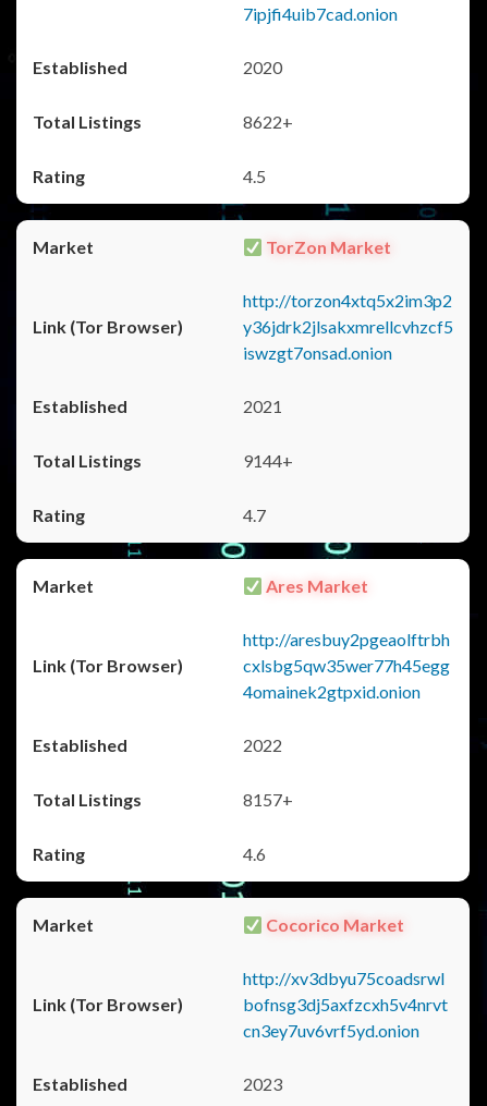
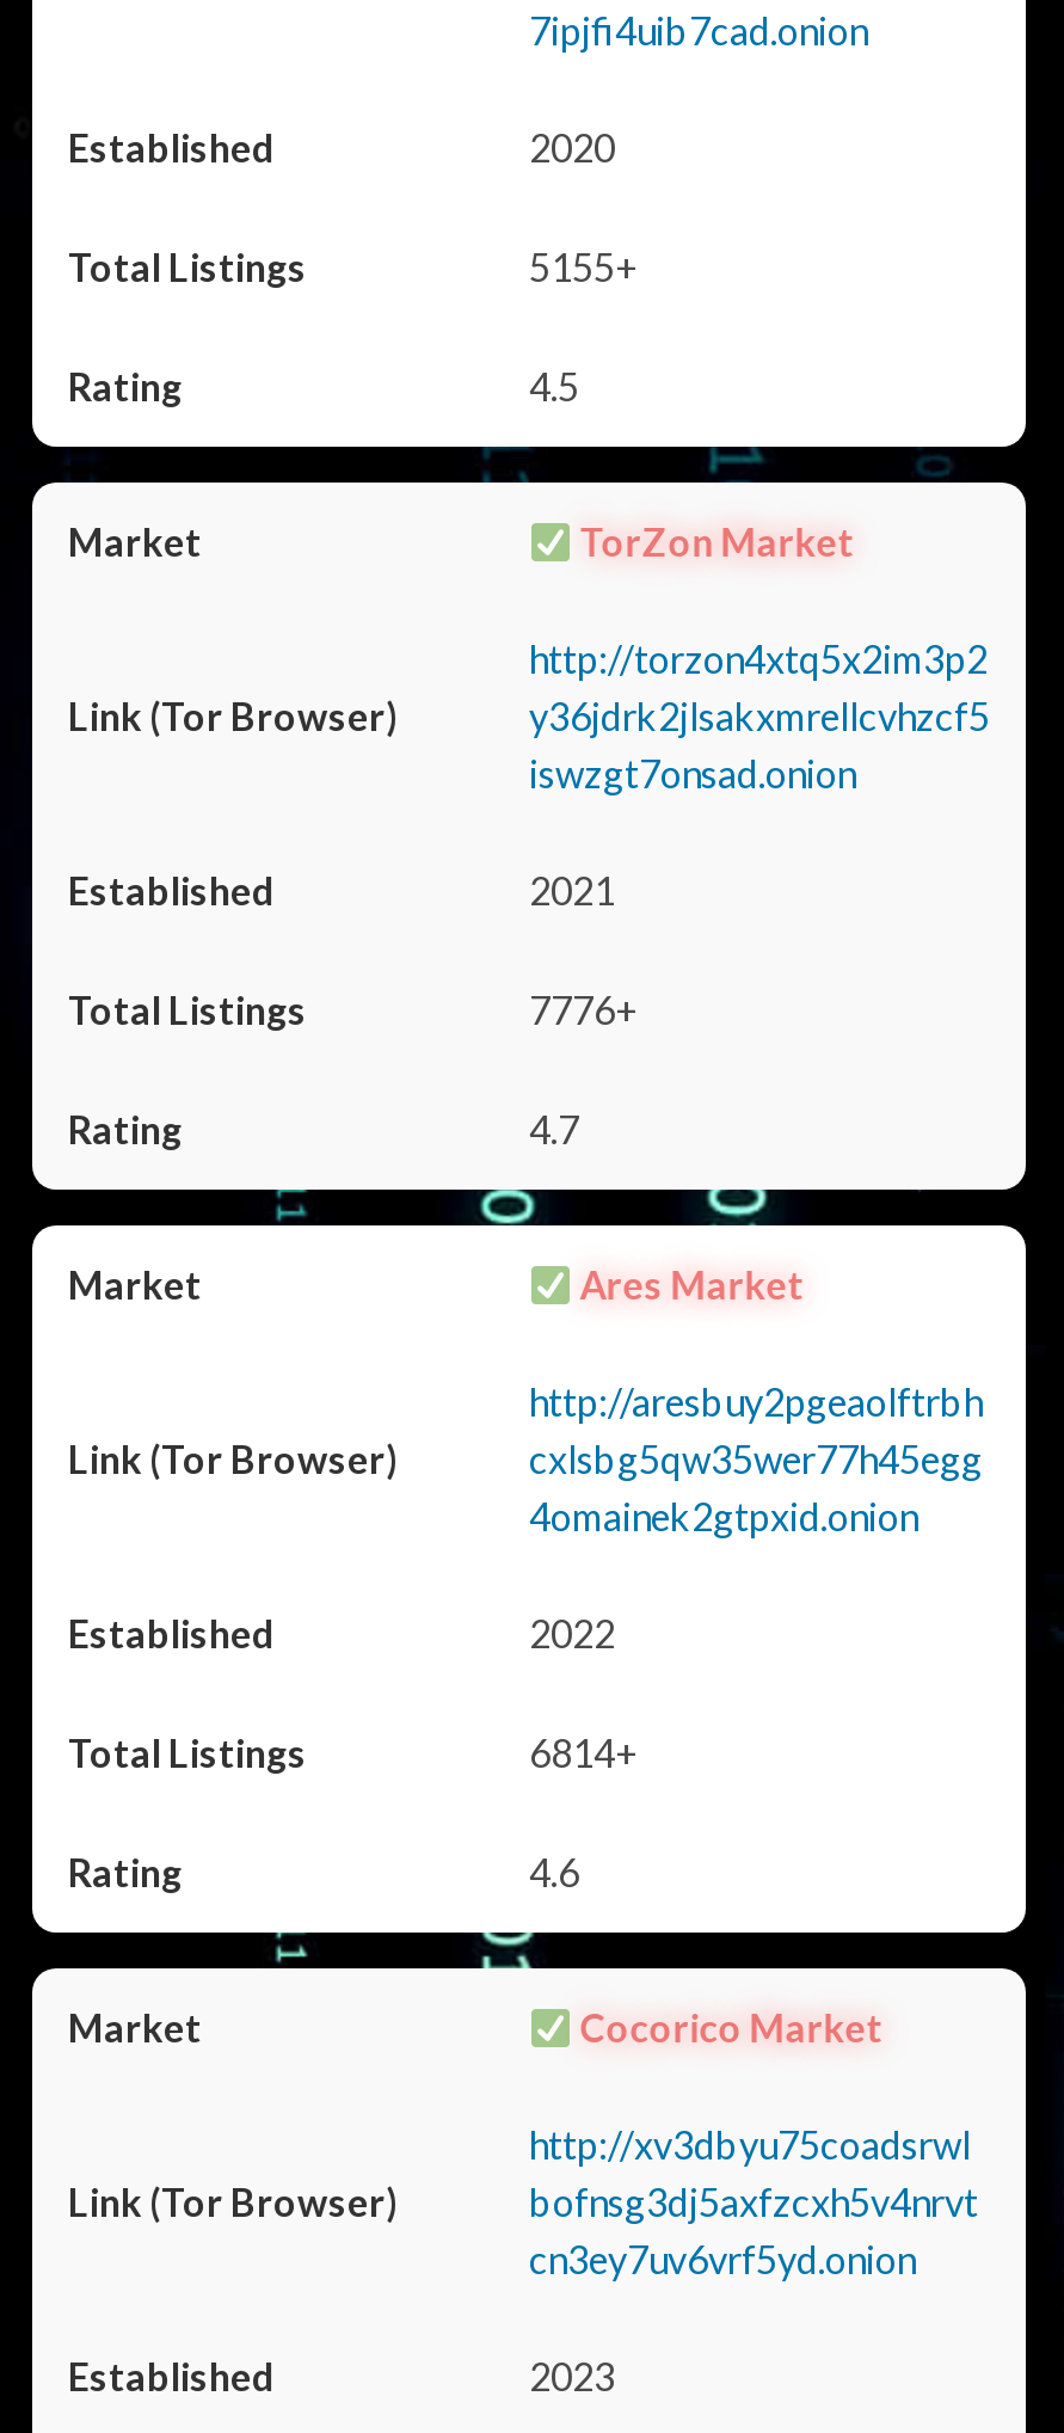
[243,111,293,132] 8622+ -> [529,244,639,289] 5155+
[243,450,293,471] 9144+ -> [529,987,639,1032] 7776+
[243,789,293,810] 8157+ -> [529,1729,639,1775] 6814+

